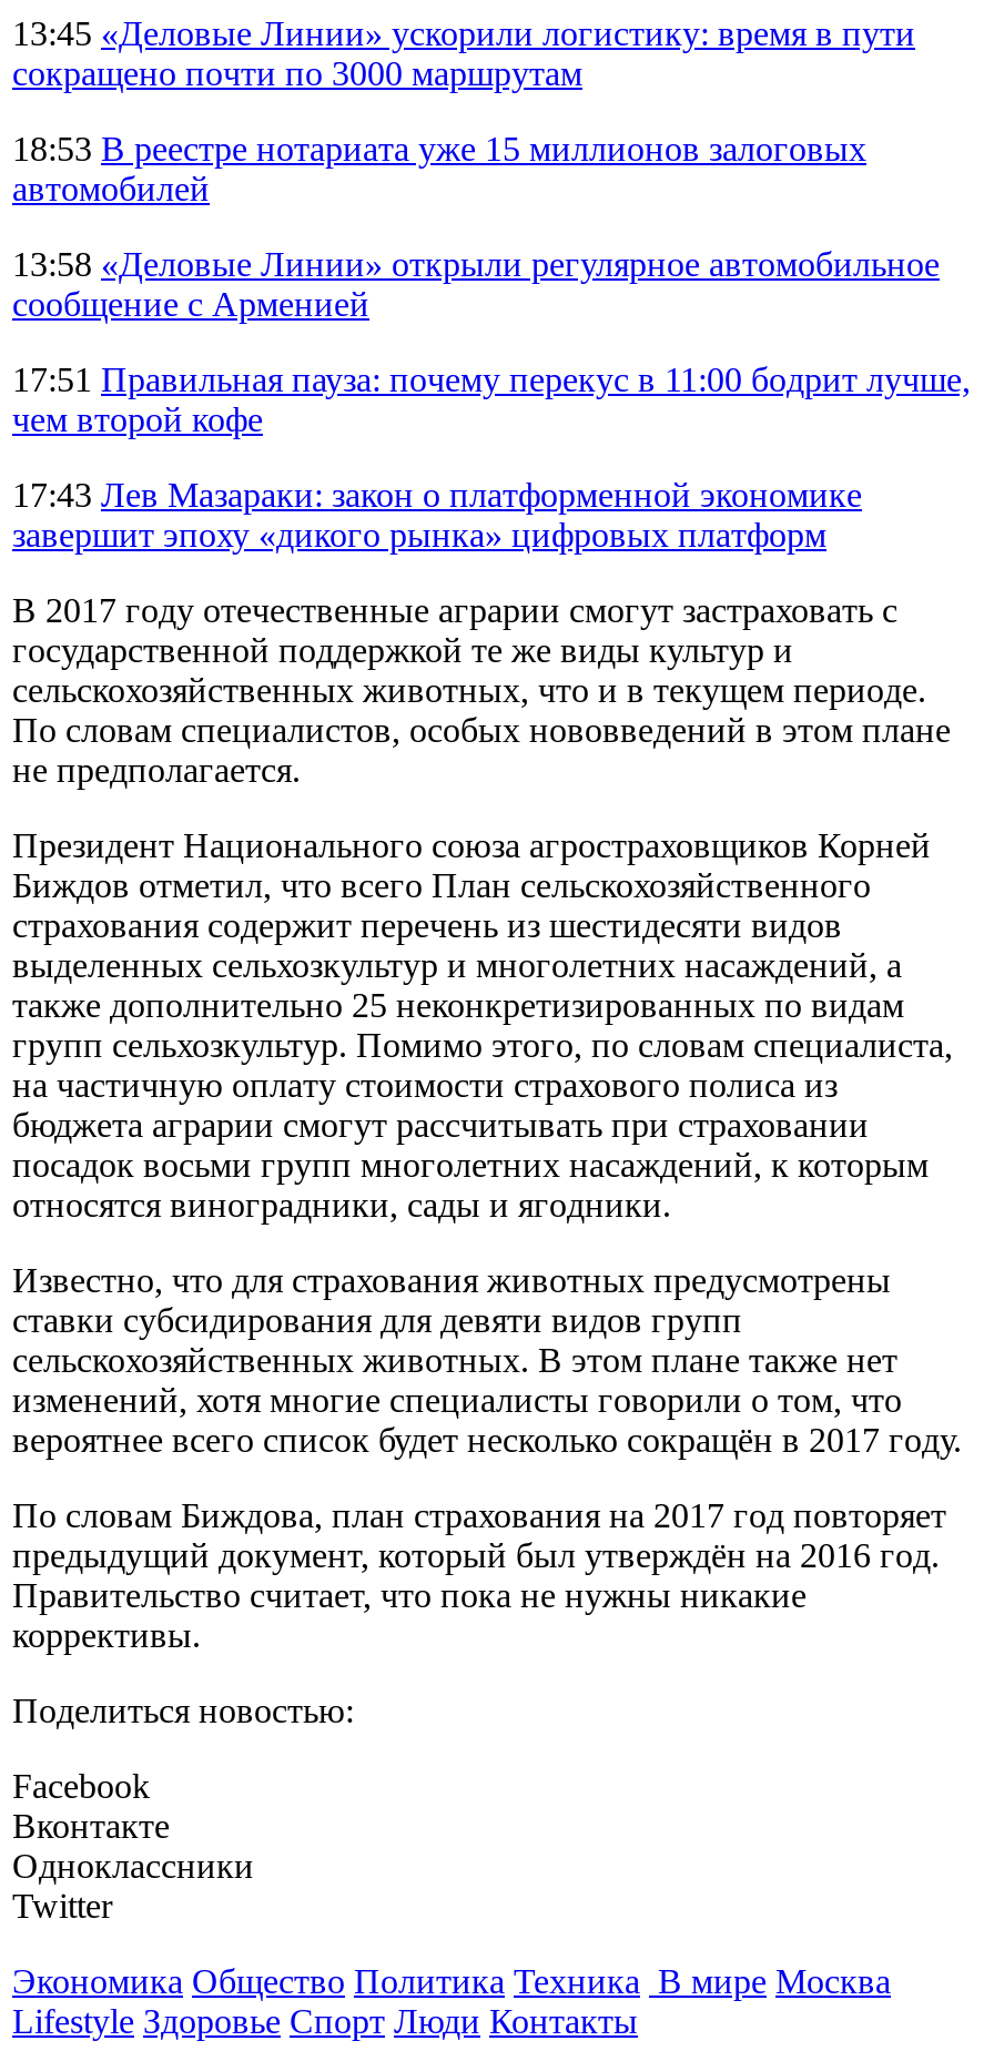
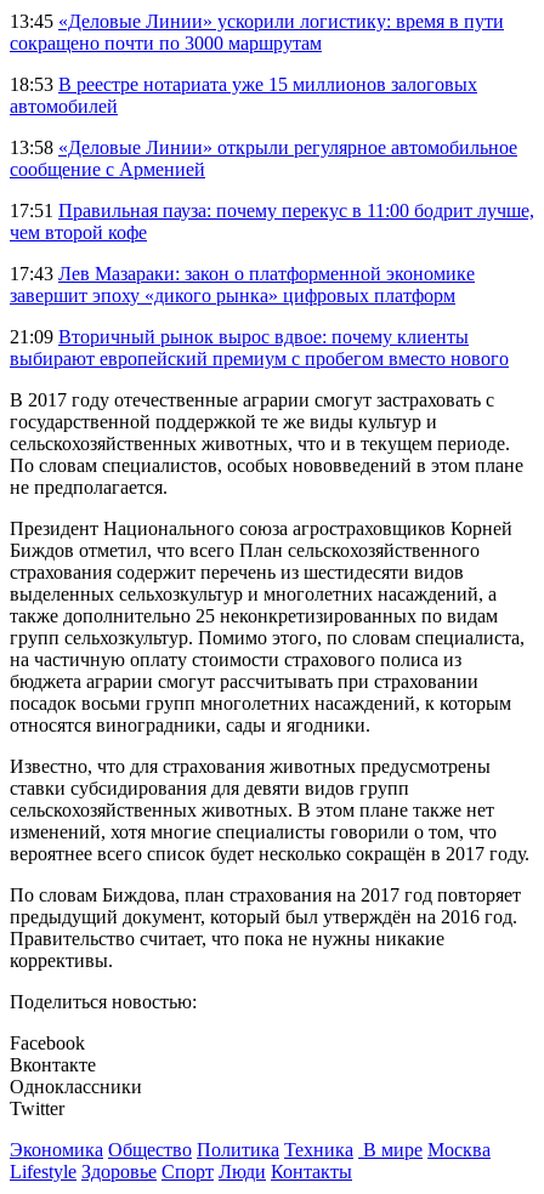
none -> [10,327,509,369] 21:09 Вторичный рынок вырос вдвое: почему клиенты | выбирают европейский премиум с пробегом вместо нового

